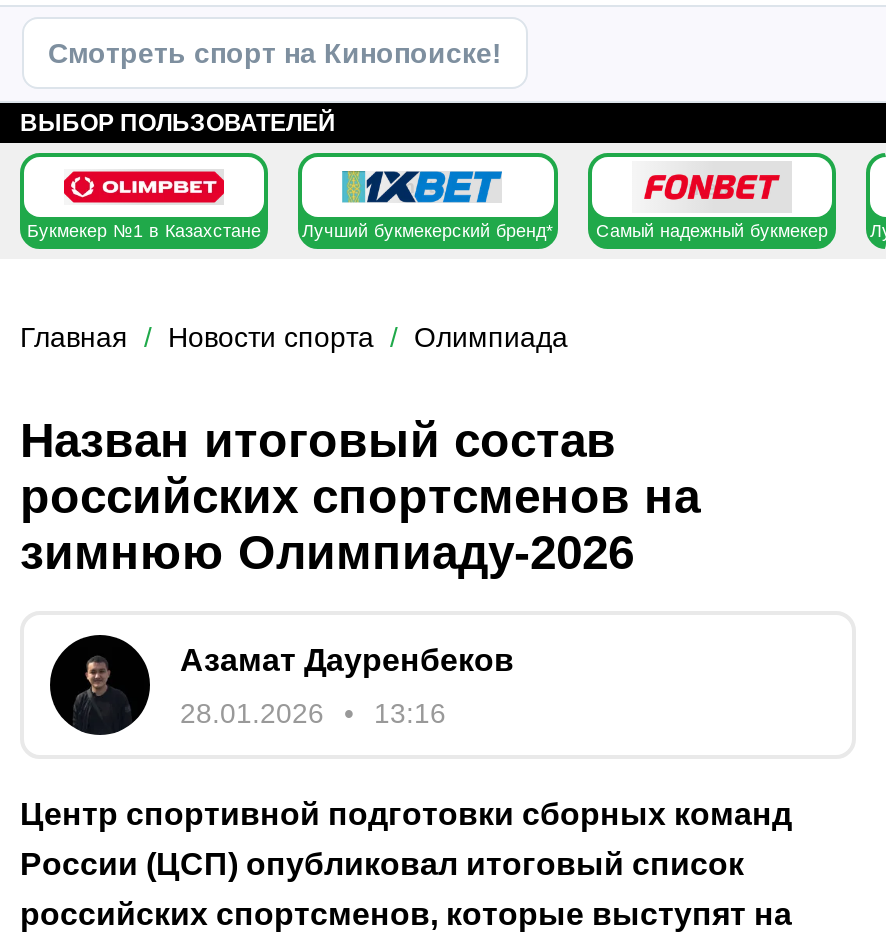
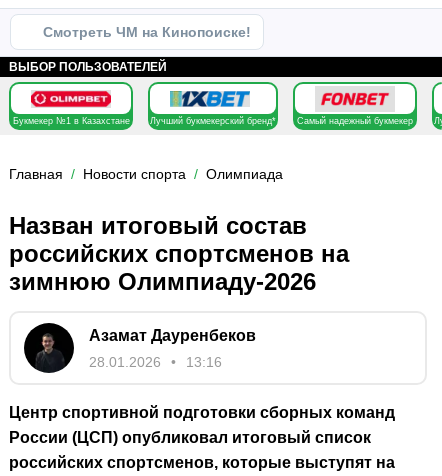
[48,37,502,69] Смотреть спорт на Кинопоиске! -> [43,24,251,40] Смотреть ЧМ на Кинопоиске!

